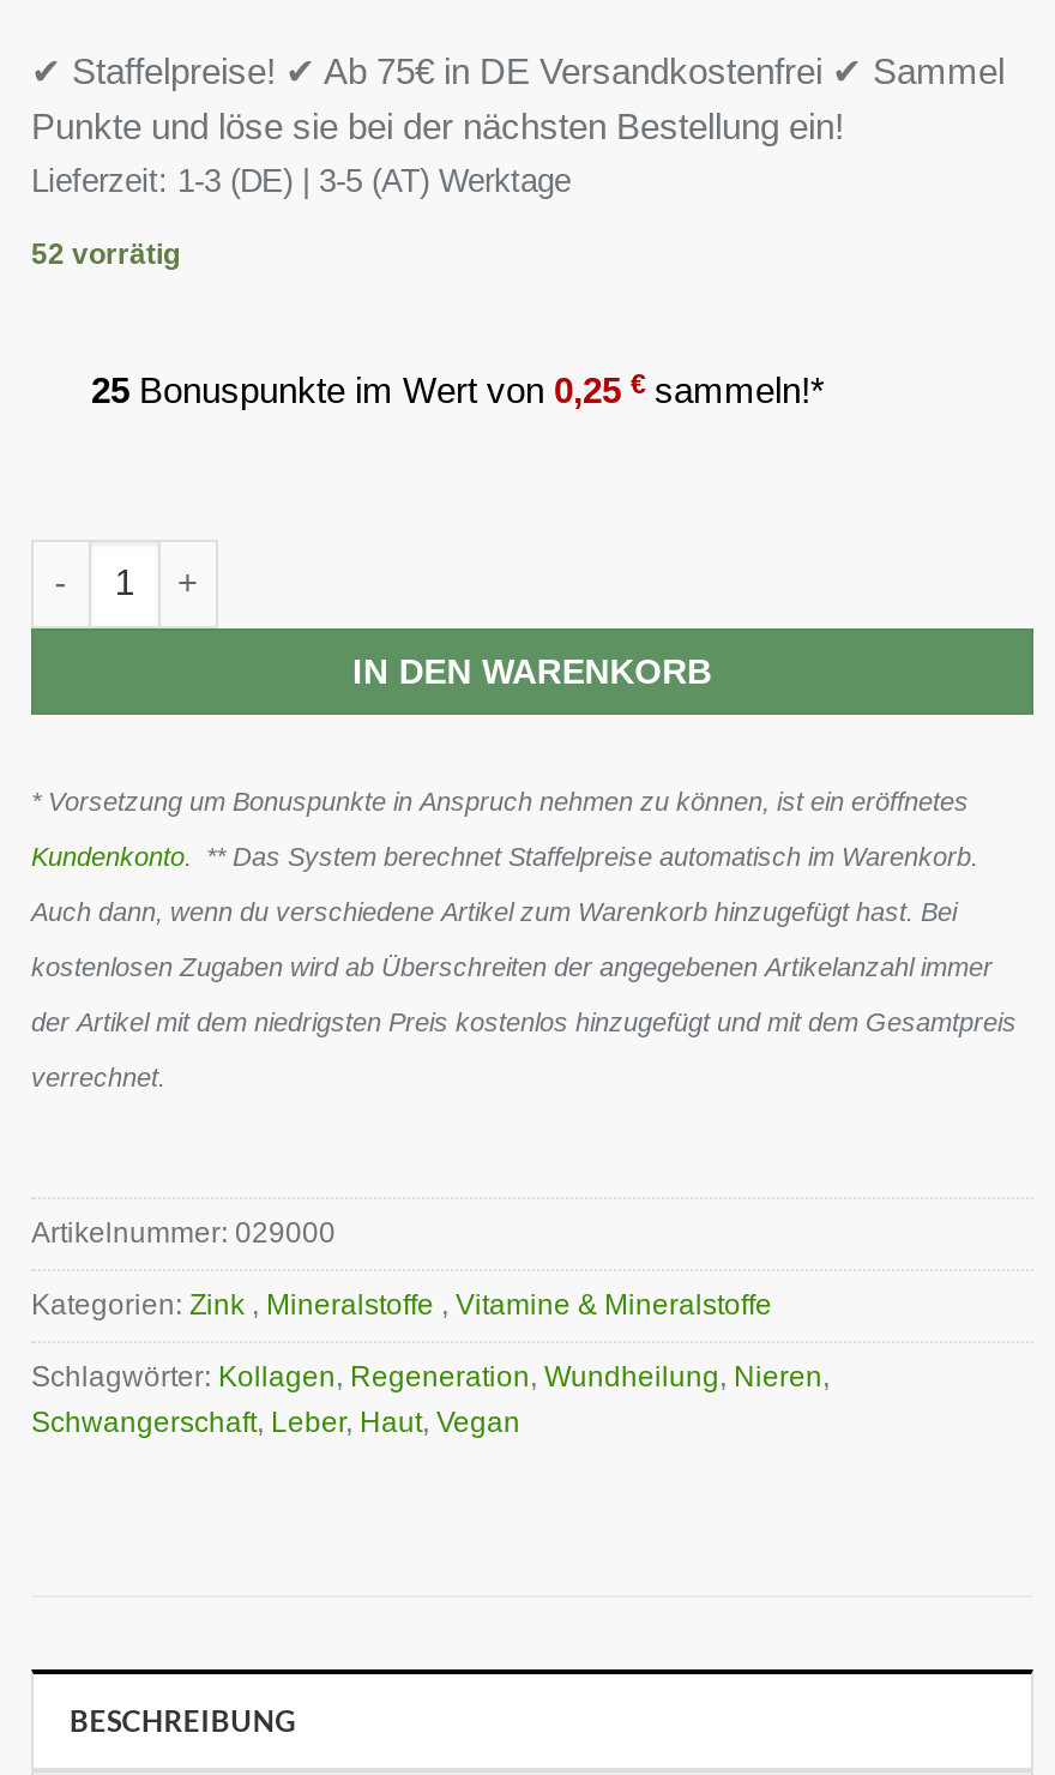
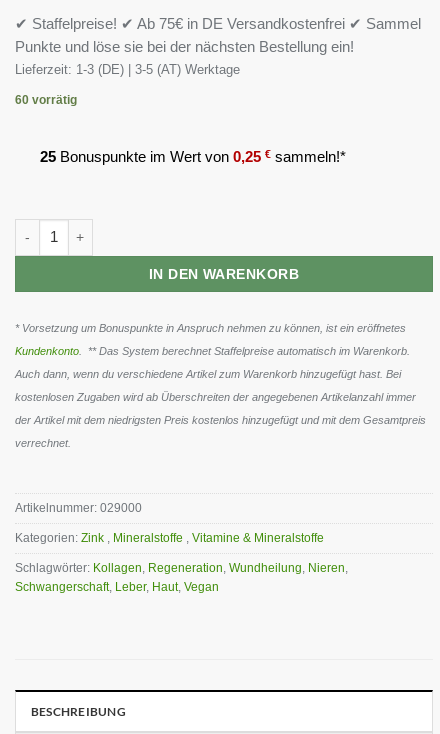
[31,237,180,270] 52 vorrätig -> [15,93,77,107] 60 vorrätig

